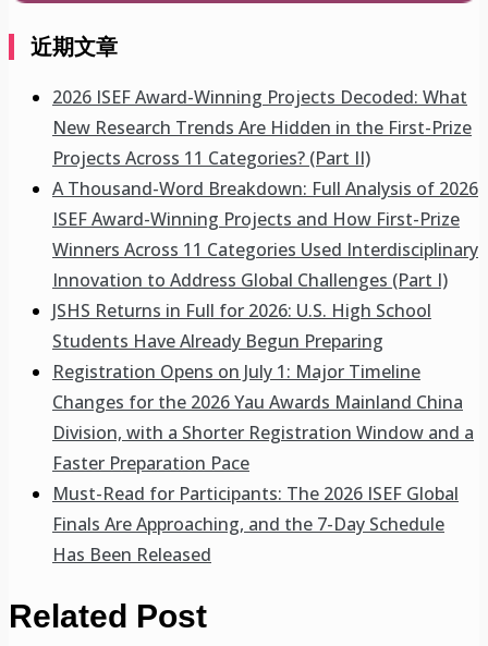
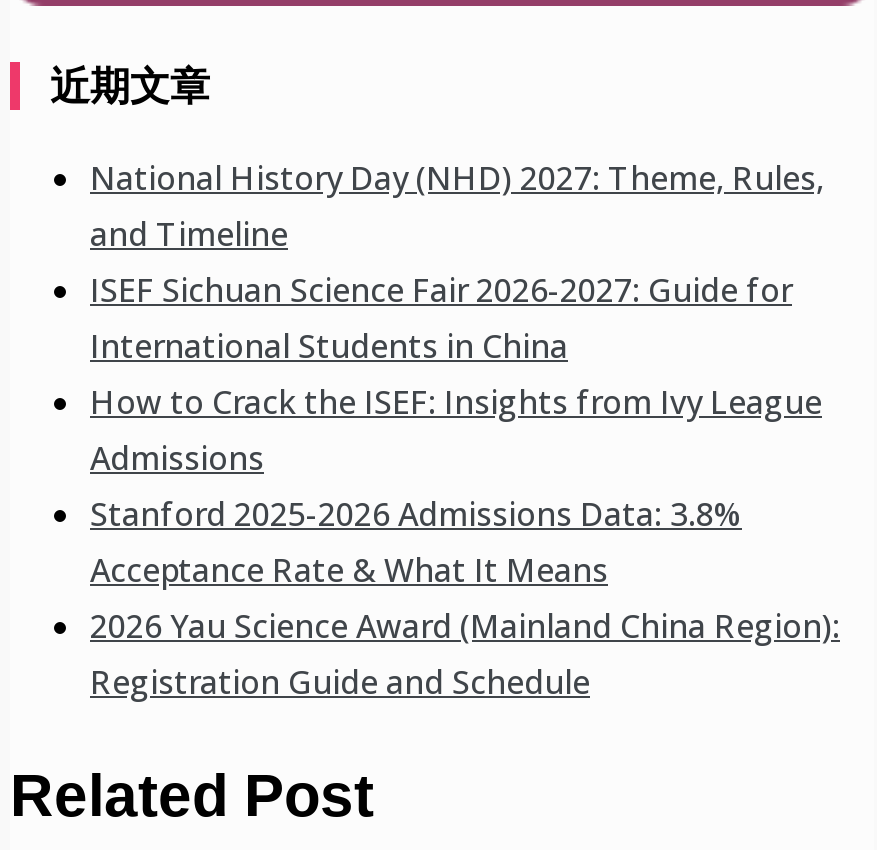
[52,85,478,567] 2026 ISEF Award-Winning Projects Decoded: What | New Research Trends Are Hidden in the First-Prize | Projects Across 11 Categories? (Part II) | A Thousand-Word Breakdown: Full Analysis of 2026 | ISEF Award-Winning Projects and How First-Prize | Winners Across 11 Categories Used Interdisciplinary | Innovation to Address Global Challenges (Part I) | JSHS Returns in Full for 2026: U.S. High School | Students Have Already Begun Preparing | Registration Opens on July 1: Major Timeline | Changes for the 2026 Yau Awards Mainland China | Division, with a Shorter Registration Window and a | Faster Preparation Pace | Must-Read for Participants: The 2026 ISEF Global | Finals Are Approaching, and the 7-Day Schedule | Has Been Released -> [90,157,840,705] National History Day (NHD) 2027: Theme, Rules, | and Timeline | ISEF Sichuan Science Fair 2026-2027: Guide for | International Students in China | How to Crack the ISEF: Insights from Ivy League | Admissions | Stanford 2025-2026 Admissions Data: 3.8% | Acceptance Rate & What It Means | 2026 Yau Science Award (Mainland China Region): | Registration Guide and Schedule

